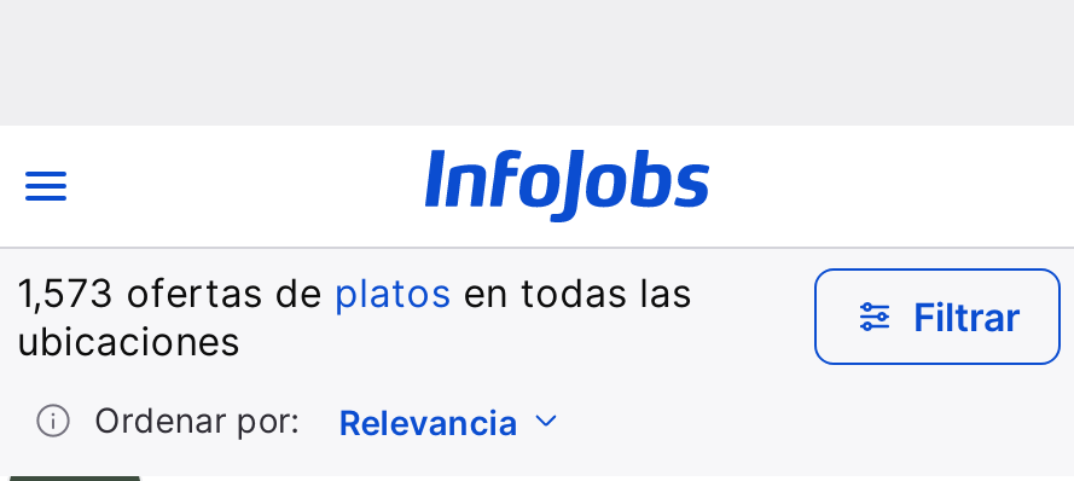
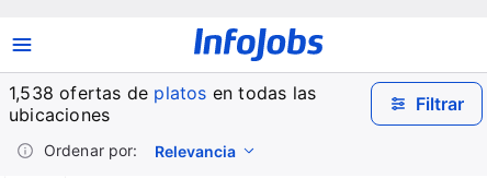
[17,268,692,317] 1,573 ofertas de platos en todas las -> [9,82,316,104] 1,538 ofertas de platos en todas las

